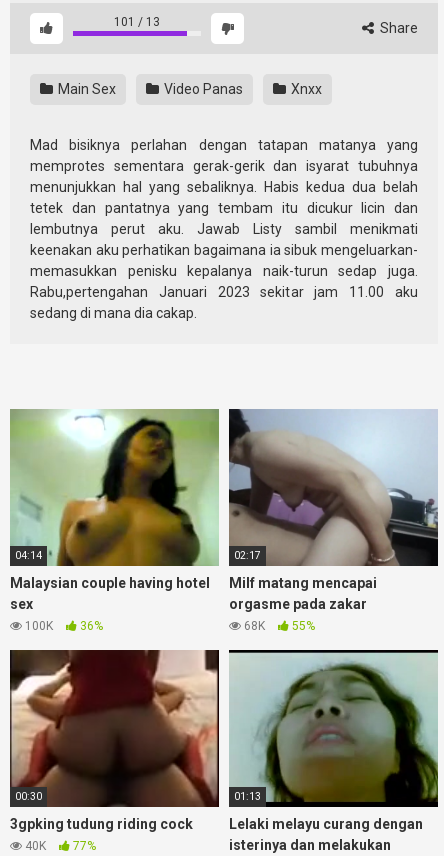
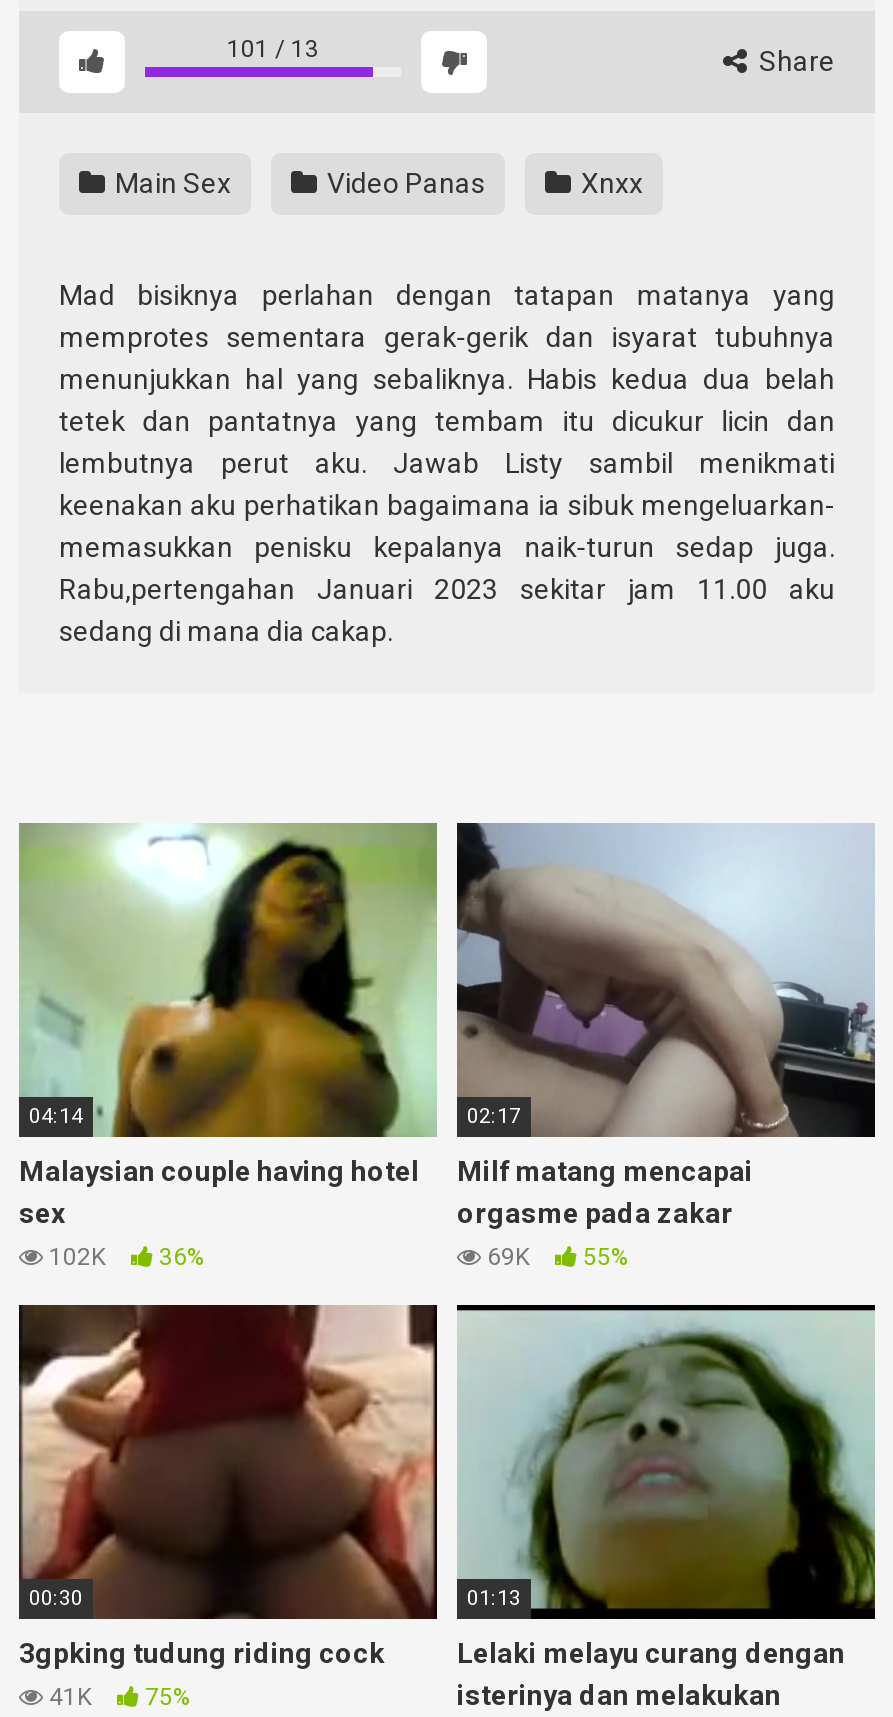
[22,618,103,632] 100K 36% -> [43,1242,205,1270] 102K 36%
[241,618,315,632] 68K 55% -> [481,1242,629,1270] 69K 55%
[22,839,96,853] 40K | 77% -> [43,1682,191,1710] 41K | 75%

